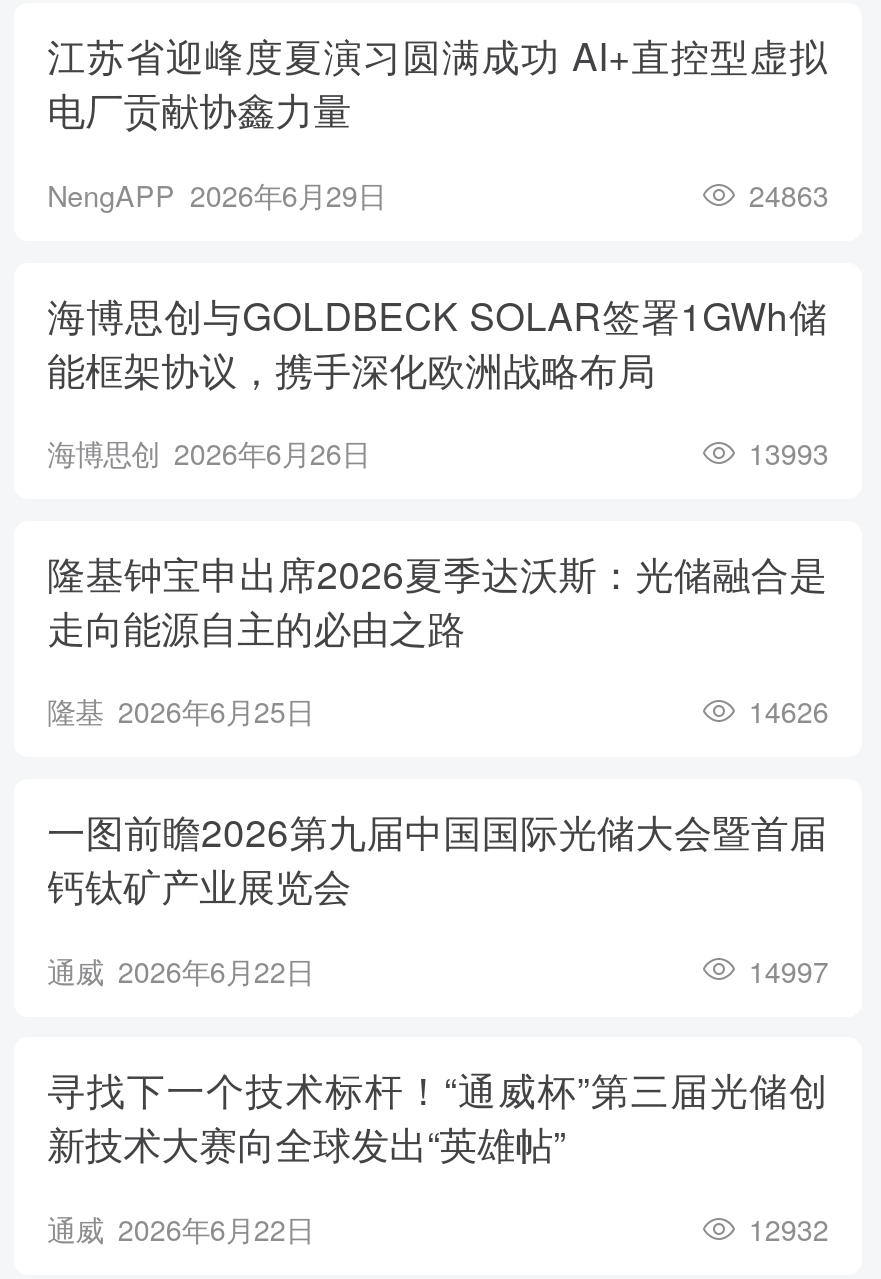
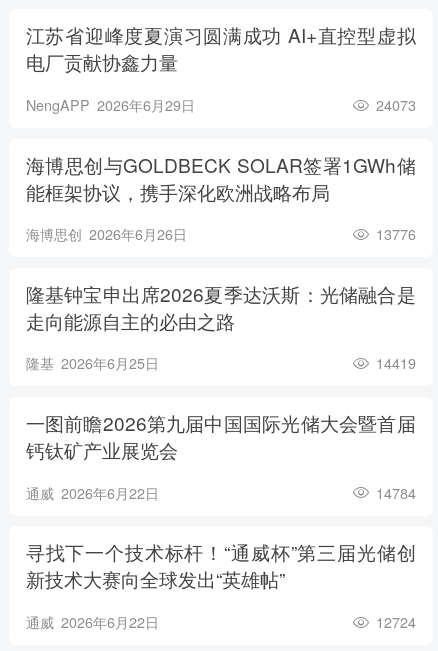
[749,175,829,215] 24863 -> [376,95,416,115] 24073
[749,433,829,473] 13993 -> [376,224,416,244] 13776
[749,692,829,732] 14626 -> [376,353,416,373] 14419
[749,950,829,990] 14997 -> [376,483,416,503] 14784
[749,1209,829,1249] 12932 -> [376,612,416,632] 12724

